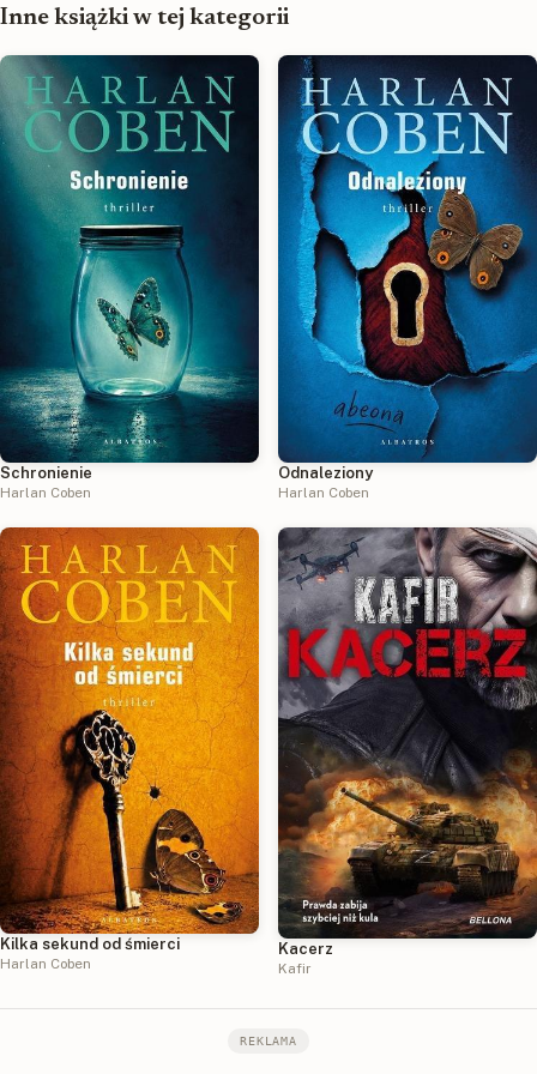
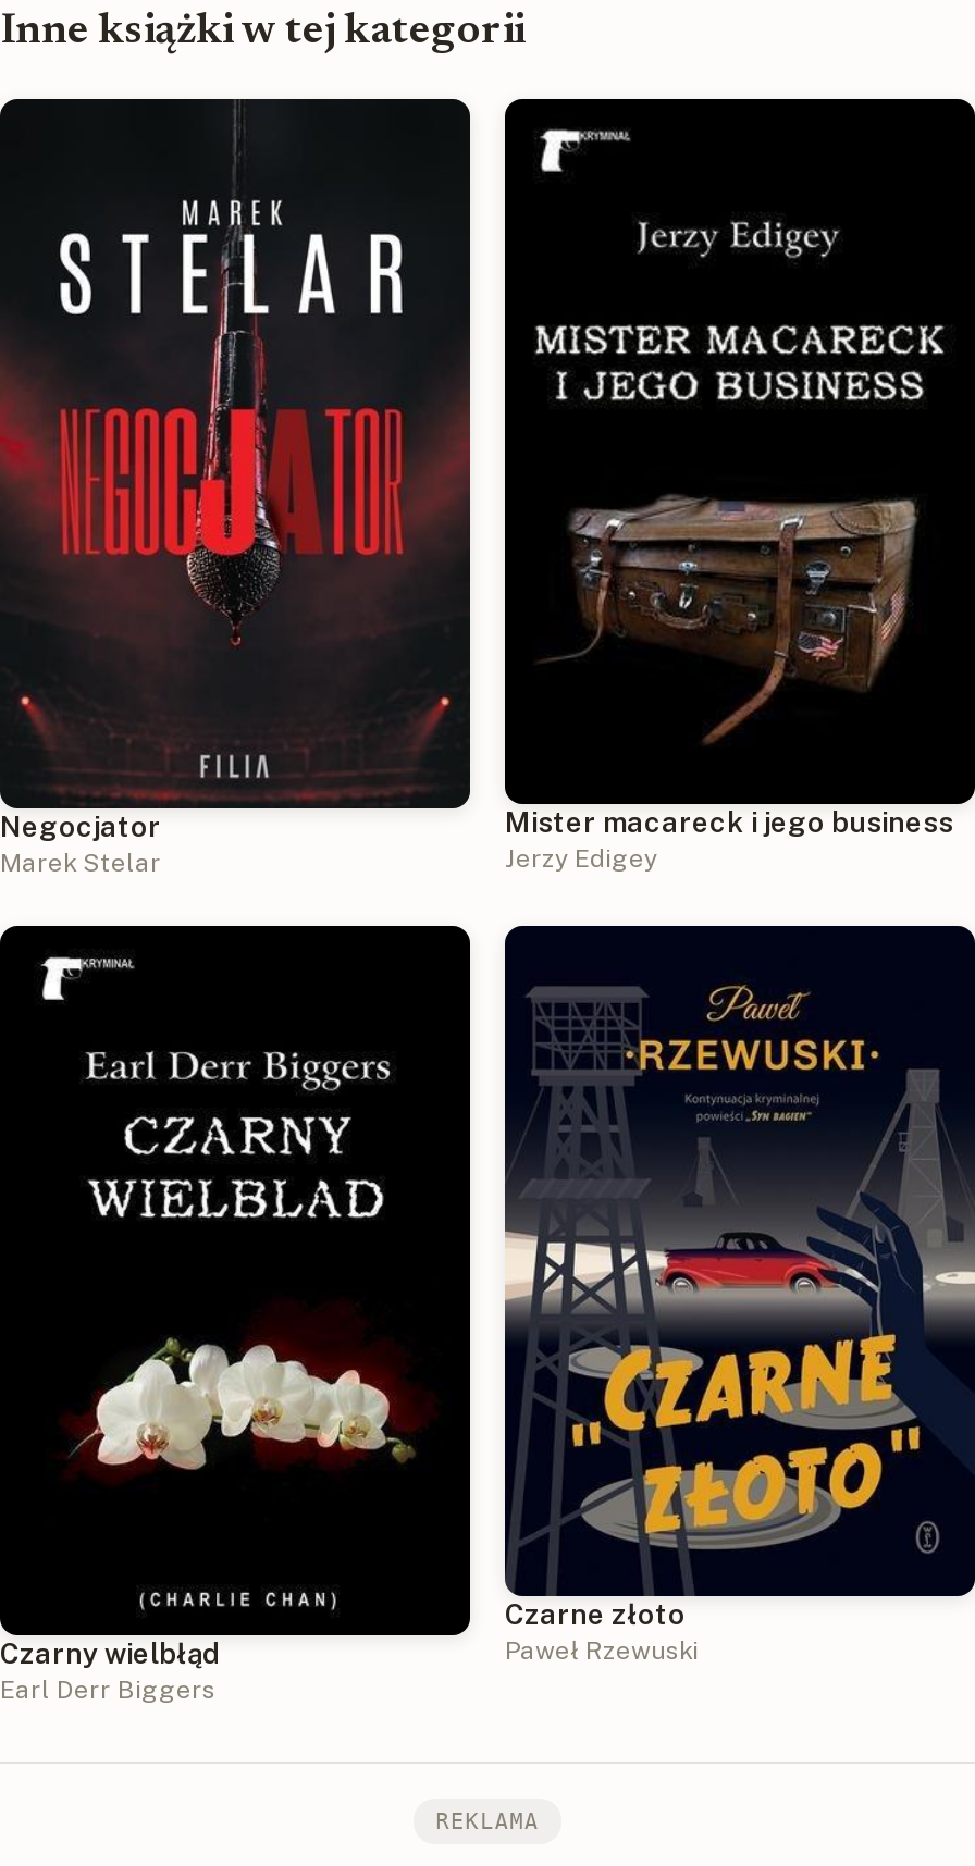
[0,54,259,501] [image] | Schronienie | Harlan Coben -> [0,97,470,879] [image] | Negocjator | Marek Stelar
[277,55,533,501] [image] | Odnaleziony | Harlan Coben -> [503,99,968,873] [image] | Mister macareck i jego business | Jerzy Edigey
[0,526,260,972] [image] | Kilka sekund od śmierci | Harlan Coben -> [0,924,472,1705] [image] | Czarny wielbłąd | Earl Derr Biggers
[277,526,533,977] [image] | Kacerz | Kafir -> [505,924,968,1666] [image] | Czarne złoto | Paweł Rzewuski

